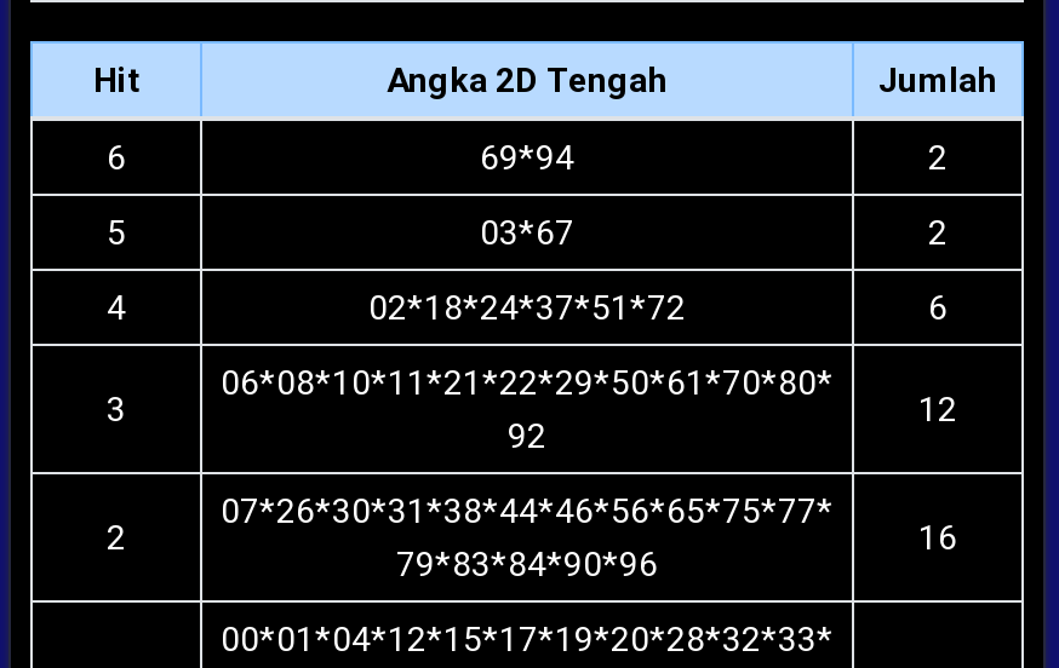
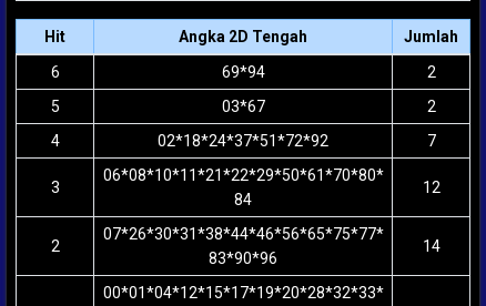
[368,287,686,326] 02*18*24*37*51*72 -> [158,131,328,149] 02*18*24*37*51*72*92
[928,287,948,326] 6 -> [427,131,436,149] 7
[508,415,546,454] 92 -> [234,190,252,208] 84
[918,517,957,555] 16 -> [422,237,440,254] 14
[396,543,658,582] 79*83*84*90*96 -> [209,249,277,267] 83*90*96

